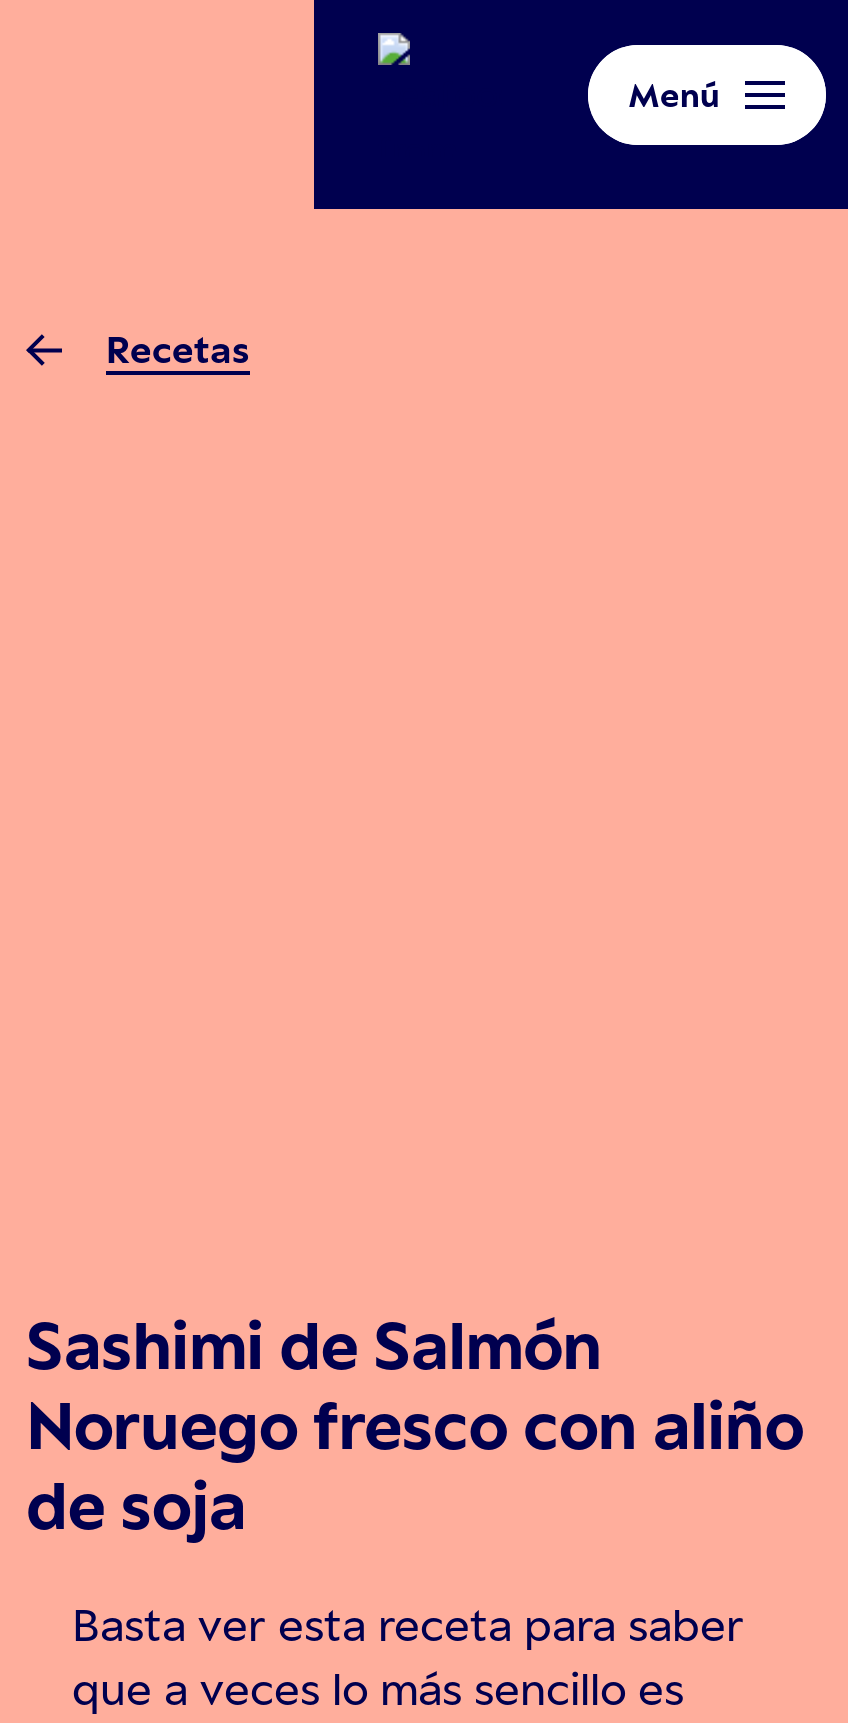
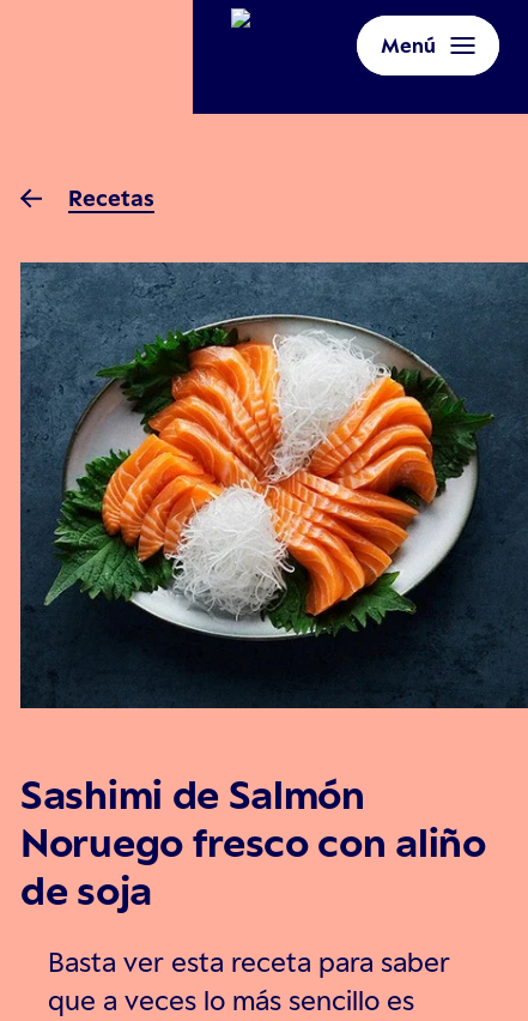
none -> [19,261,524,709] [image]

